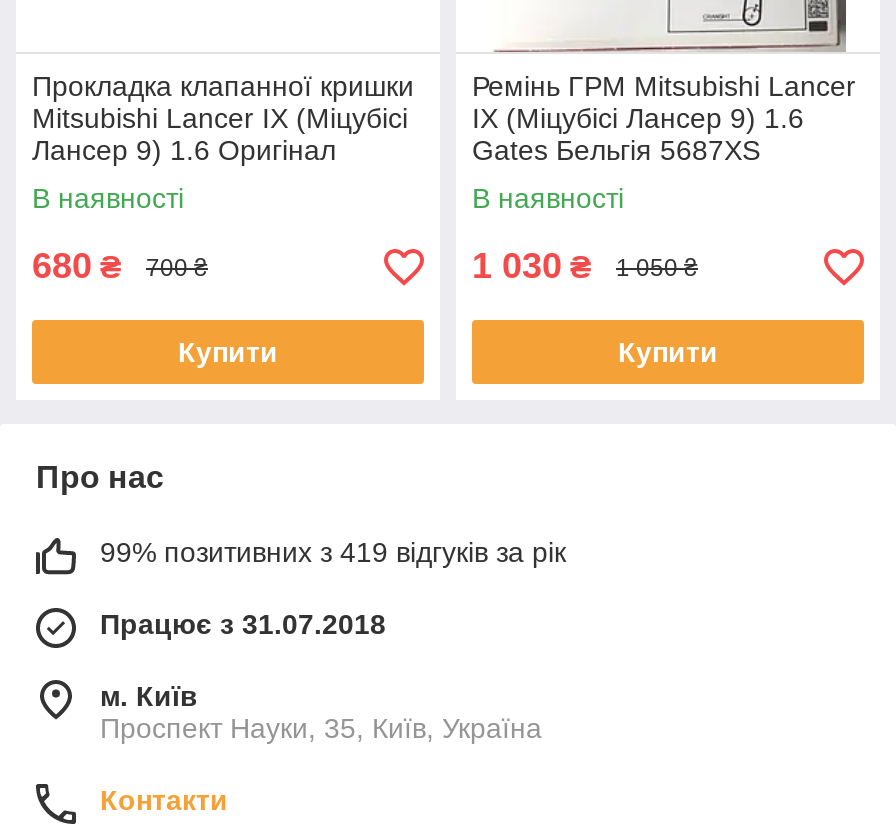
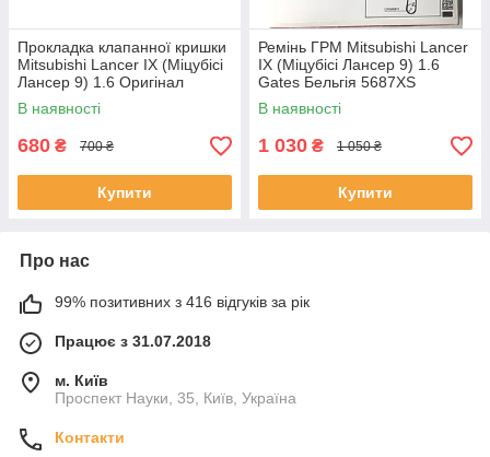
[100,537,566,569] 99% позитивних з 419 відгуків за рік -> [55,294,310,311] 99% позитивних з 416 відгуків за рік

